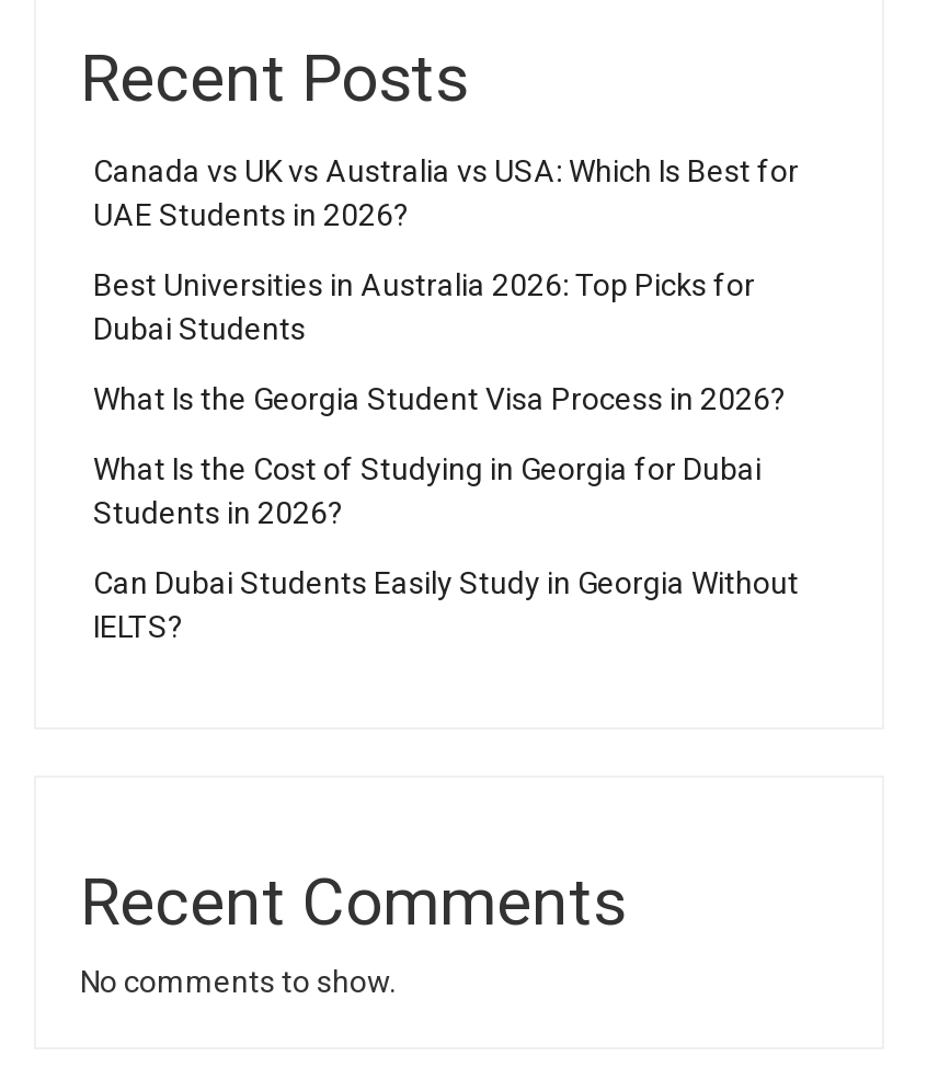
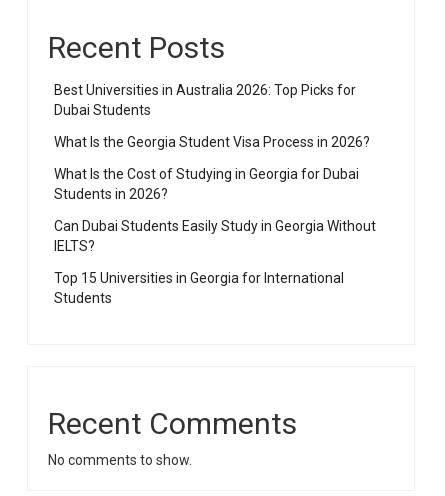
[93,153,799,232] Canada vs UK vs Australia vs USA: Which Is Best for | UAE Students in 2026? -> none
moved [93,267,799,644] -> [54,82,376,254]: Best Universities in Australia 2026: Top Picks for | Dubai Students | What Is the Georgia Student Visa Process in 2026? | What Is the Cost of Studying in Georgia for Dubai | Students in 2026? | Can Dubai Students Easily Study in Georgia Without | IELTS?
none -> [54,270,344,306] Top 15 Universities in Georgia for International | Students

